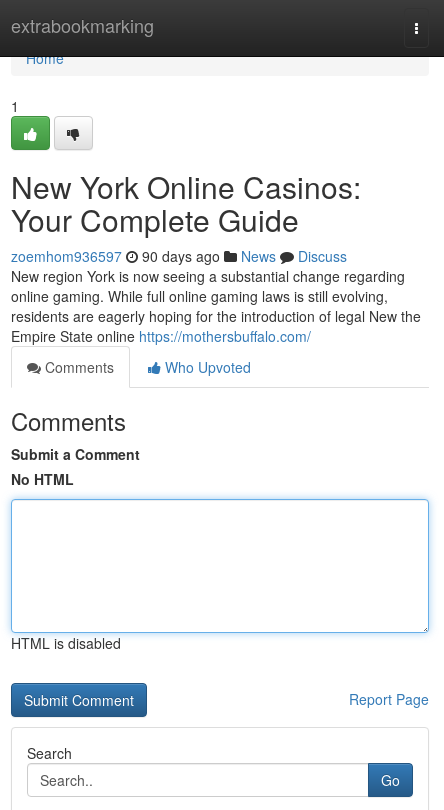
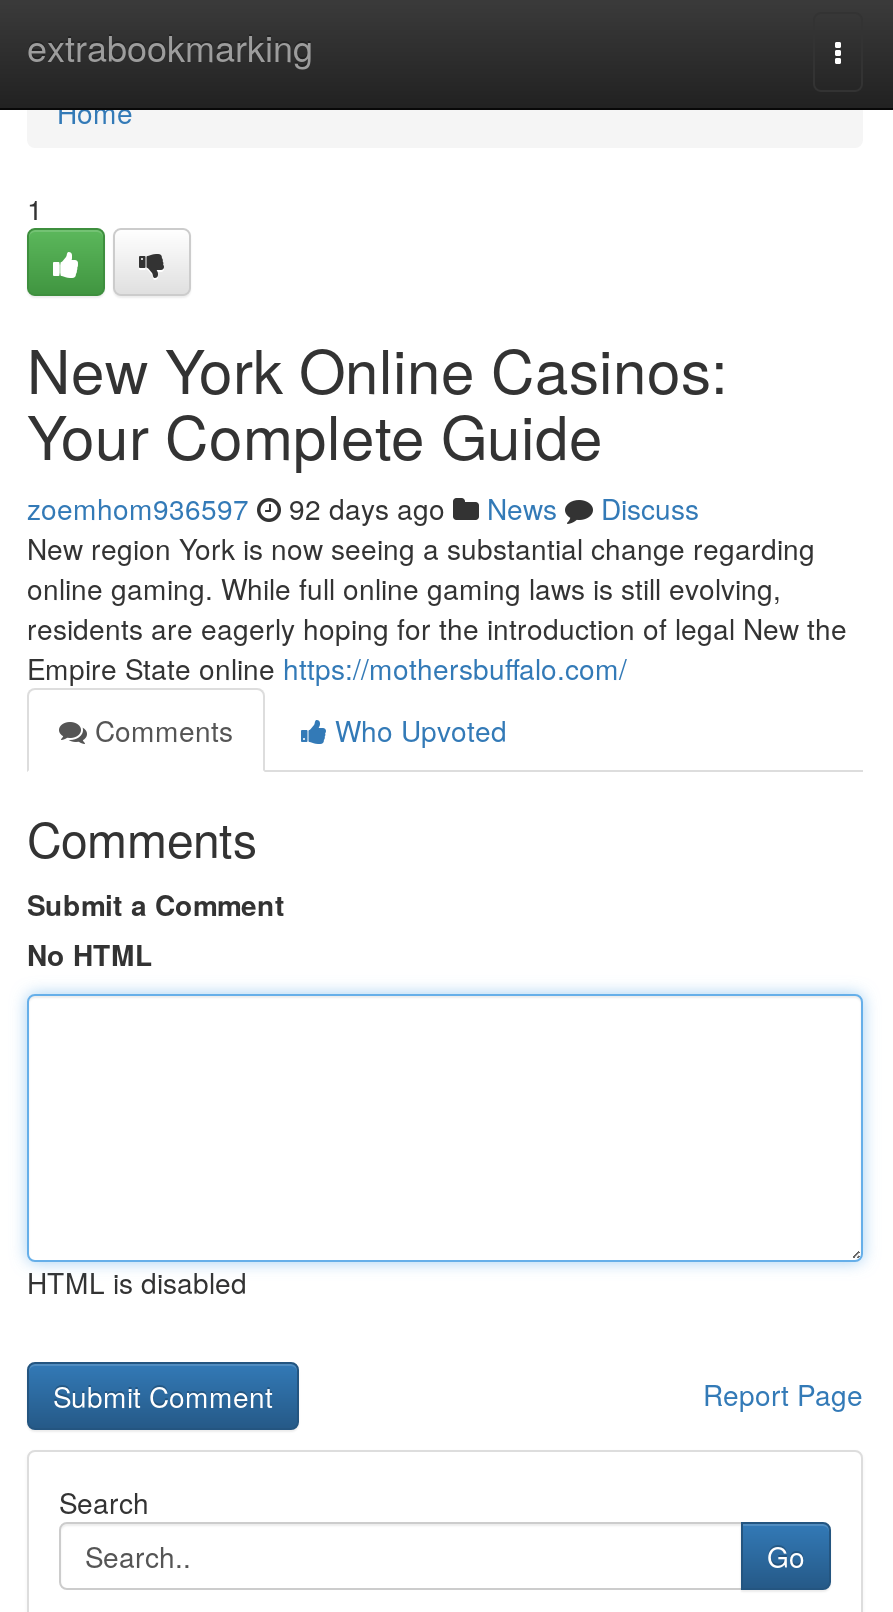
[11,246,347,266] zoemhom936597 90 days ago News Discuss -> [27,488,699,528] zoemhom936597 92 days ago News Discuss

